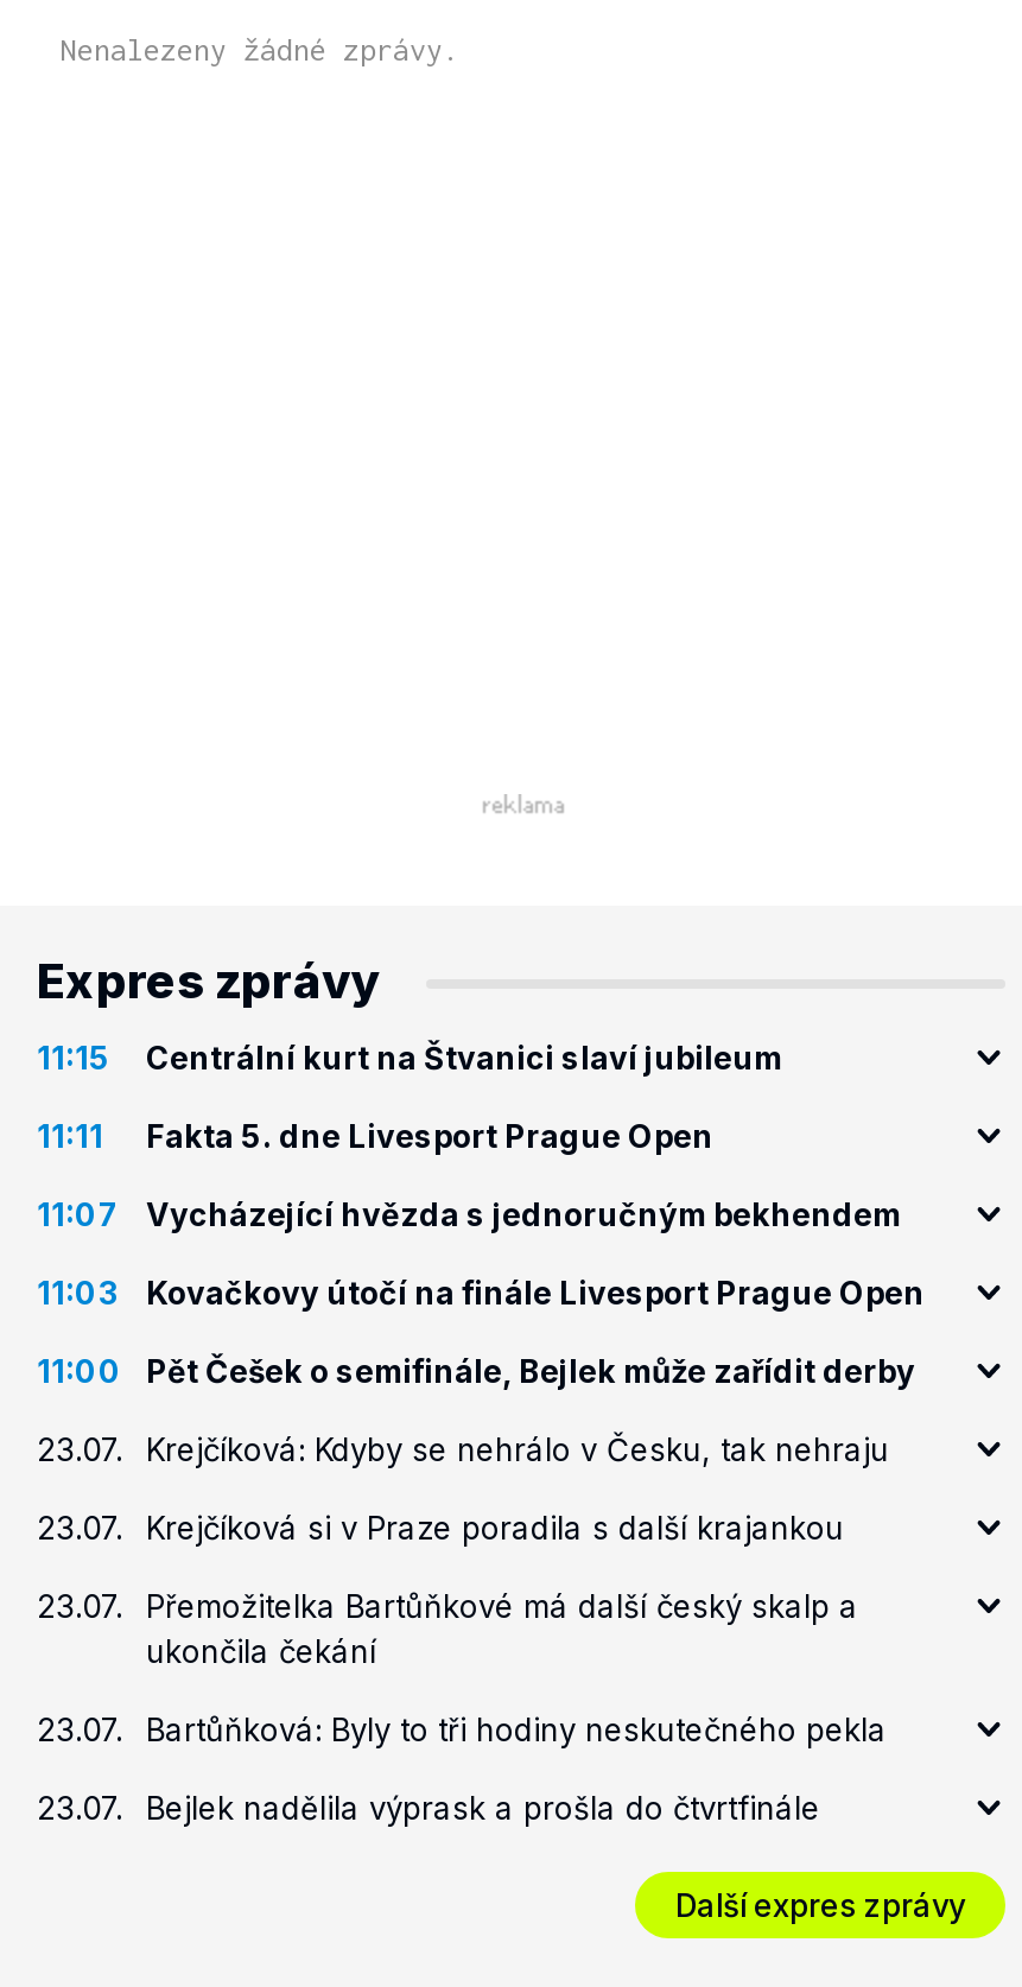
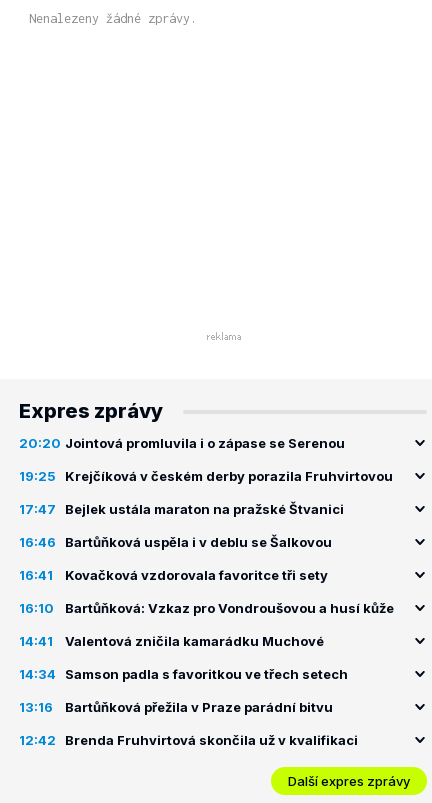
[37,1039,782,1077] 11:15 | Centrální kurt na Štvanici slaví jubileum -> [19,435,345,451] 20:20 Jointová promluvila i o zápase se Serenou
[37,1117,713,1155] 11:11 | Fakta 5. dne Livesport Prague Open -> [19,468,393,484] 19:25 Krejčíková v českém derby porazila Fruhvirtovou
[37,1195,901,1233] 11:07 | Vycházející hvězda s jednoručným bekhendem -> [19,501,344,517] 17:47 Bejlek ustála maraton na pražské Štvanici
[37,1274,925,1312] 11:03 | Kovačkovy útočí na finále Livesport Prague Open -> [19,534,332,550] 16:46 Bartůňková uspěla i v deblu se Šalkovou
[37,1352,915,1390] 11:00 | Pět Češek o semifinále, Bejlek může zařídit derby -> [19,567,328,583] 16:41 | Kovačková vzdorovala favoritce tři sety
[37,1430,889,1468] 23.07. | Krejčíková: Kdyby se nehrálo v Česku, tak nehraju -> [19,600,394,616] 16:10 | Bartůňková: Vzkaz pro Vondroušovou a husí kůže
[37,1509,844,1547] 23.07. | Krejčíková si v Praze poradila s další krajankou -> [19,633,324,649] 14:41 | Valentová zničila kamarádku Muchové
[37,1587,858,1670] 23.07. | Přemožitelka Bartůňkové má další český skalp a | ukončila čekání -> [19,666,348,682] 14:34 Samson padla s favoritkou ve třech setech
[37,1710,887,1748] 23.07. | Bartůňková: Byly to tři hodiny neskutečného pekla -> [19,699,333,715] 13:16 | Bartůňková přežila v Praze parádní bitvu
[37,1789,820,1827] 23.07. | Bejlek nadělila výprask a prošla do čtvrtfinále -> [19,732,358,748] 12:42 Brenda Fruhvirtová skončila už v kvalifikaci

